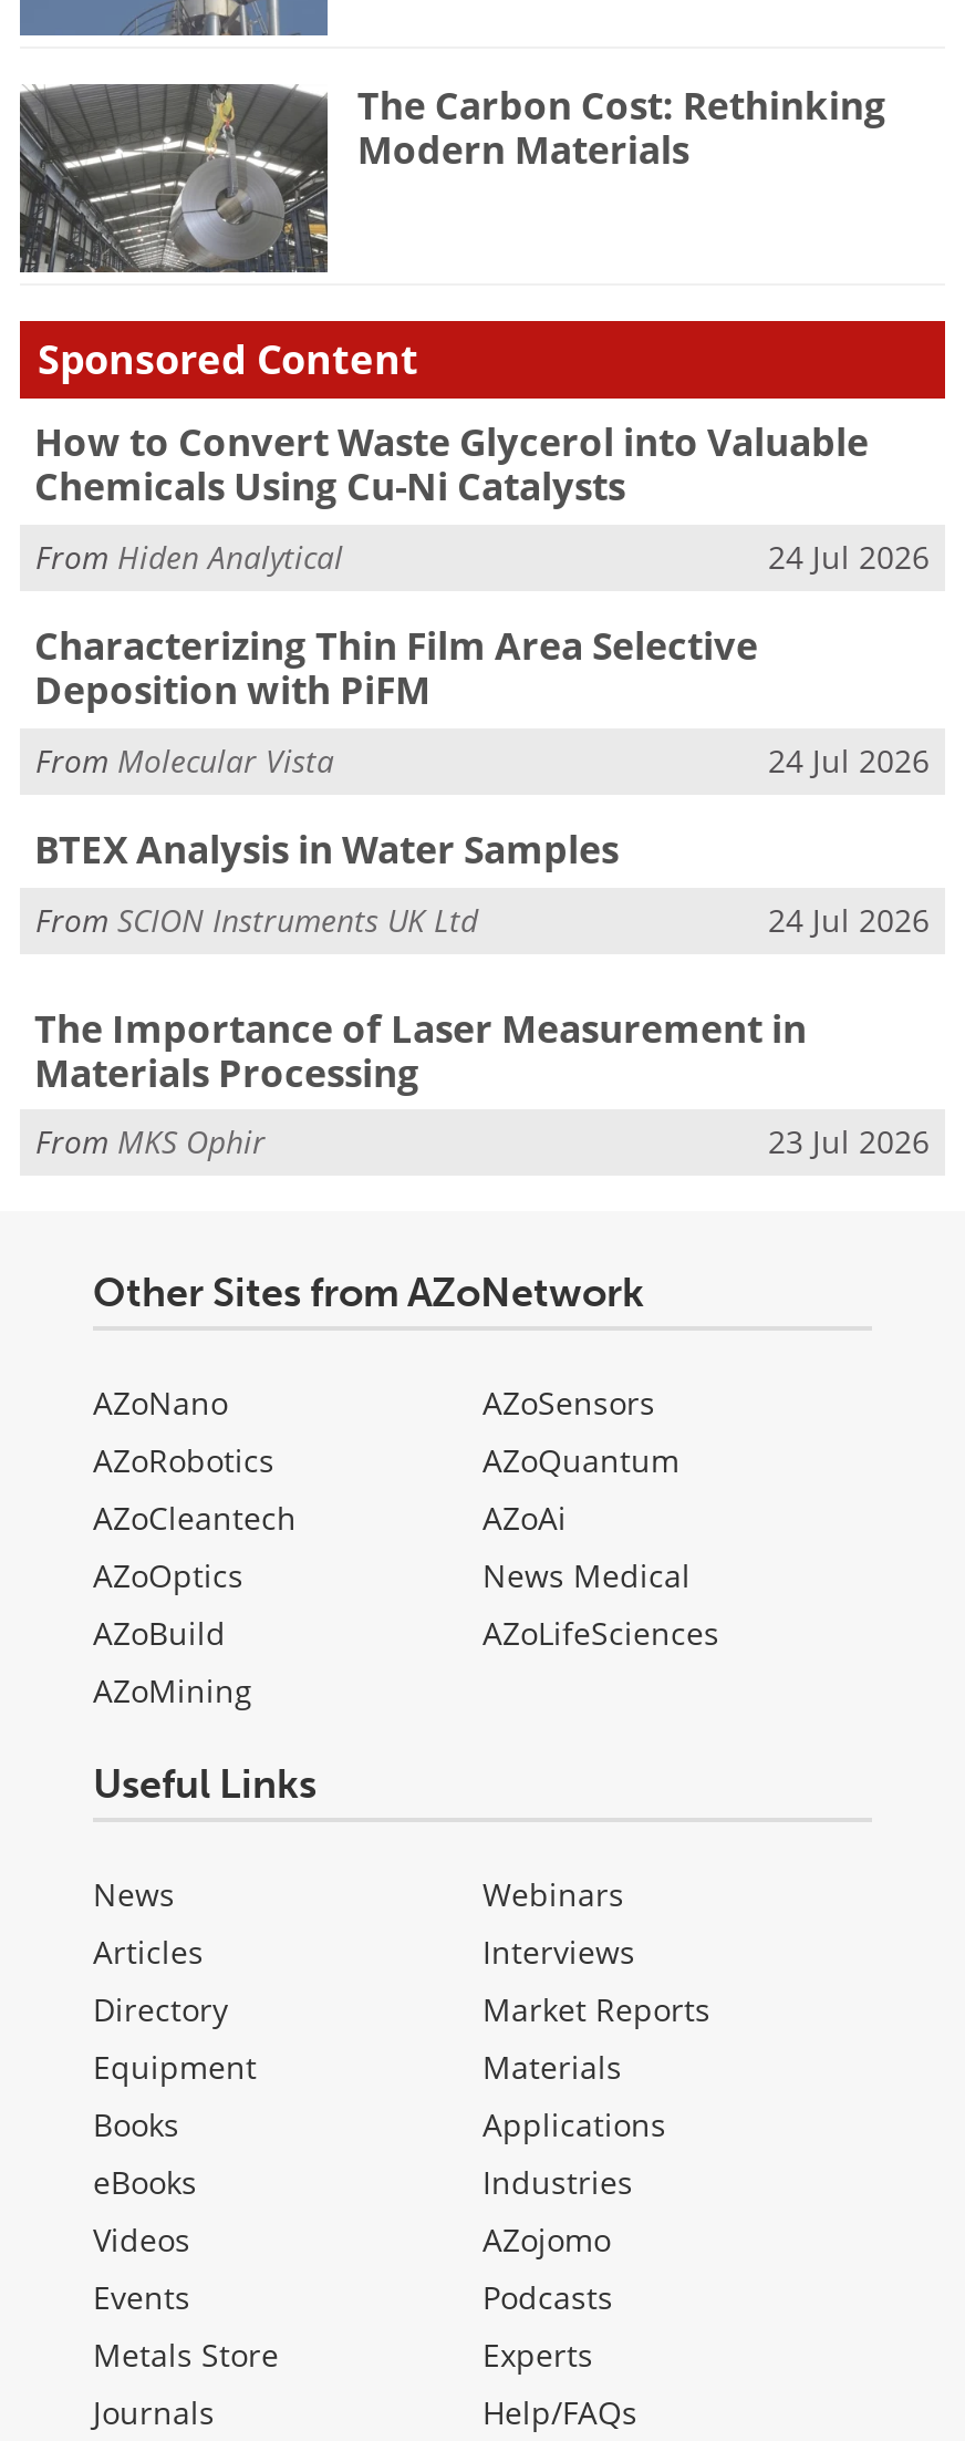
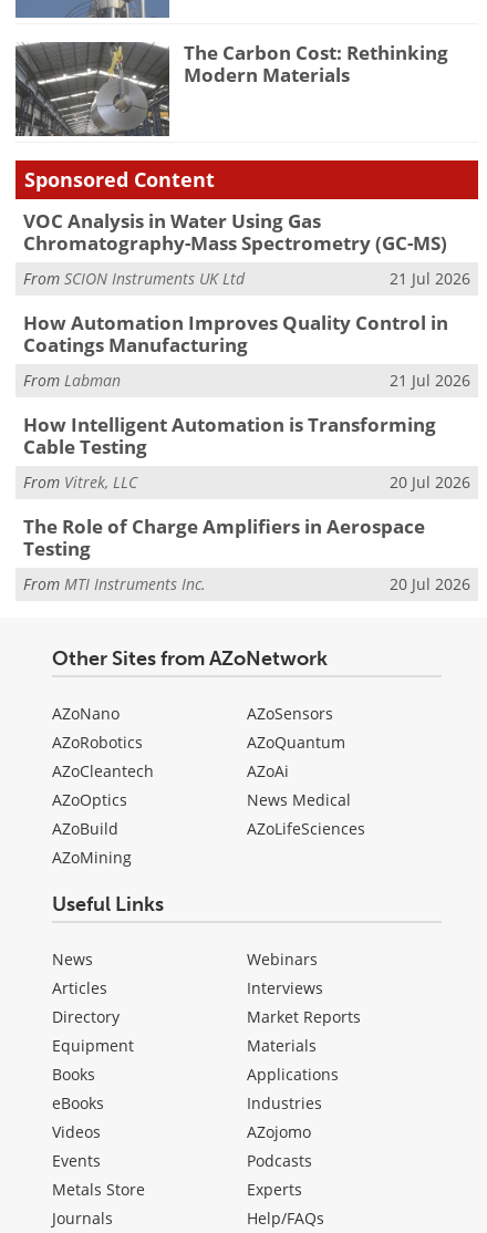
[34,416,930,875] How to Convert Waste Glycerol into Valuable | Chemicals Using Cu-Ni Catalysts | From Hiden Analytical | 24 Jul 2026 | Characterizing Thin Film Area Selective | Deposition with PiFM | From Molecular Vista | 24 Jul 2026 | BTEX Analysis in Water Samples -> [23,208,447,256] VOC Analysis in Water Using Gas | Chromatography-Mass Spectrometry (GC-MS)
[34,898,930,1163] 24 Jul 2026 | The Importance of Laser Measurement in | Materials Processing | From MKS Ophir | 23 Jul 2026 -> [23,267,470,594] 21 Jul 2026 | How Automation Improves Quality Control in | Coatings Manufacturing | From Labman | 21 Jul 2026 | How Intelligent Automation is Transforming | Cable Testing | From Vitrek, LLC | 20 Jul 2026 | The Role of Charge Amplifiers in Aerospace | Testing | From MTI Instruments Inc. | 20 Jul 2026
moved [35,898,478,940] -> [23,267,245,288]: From SCION Instruments UK Ltd

